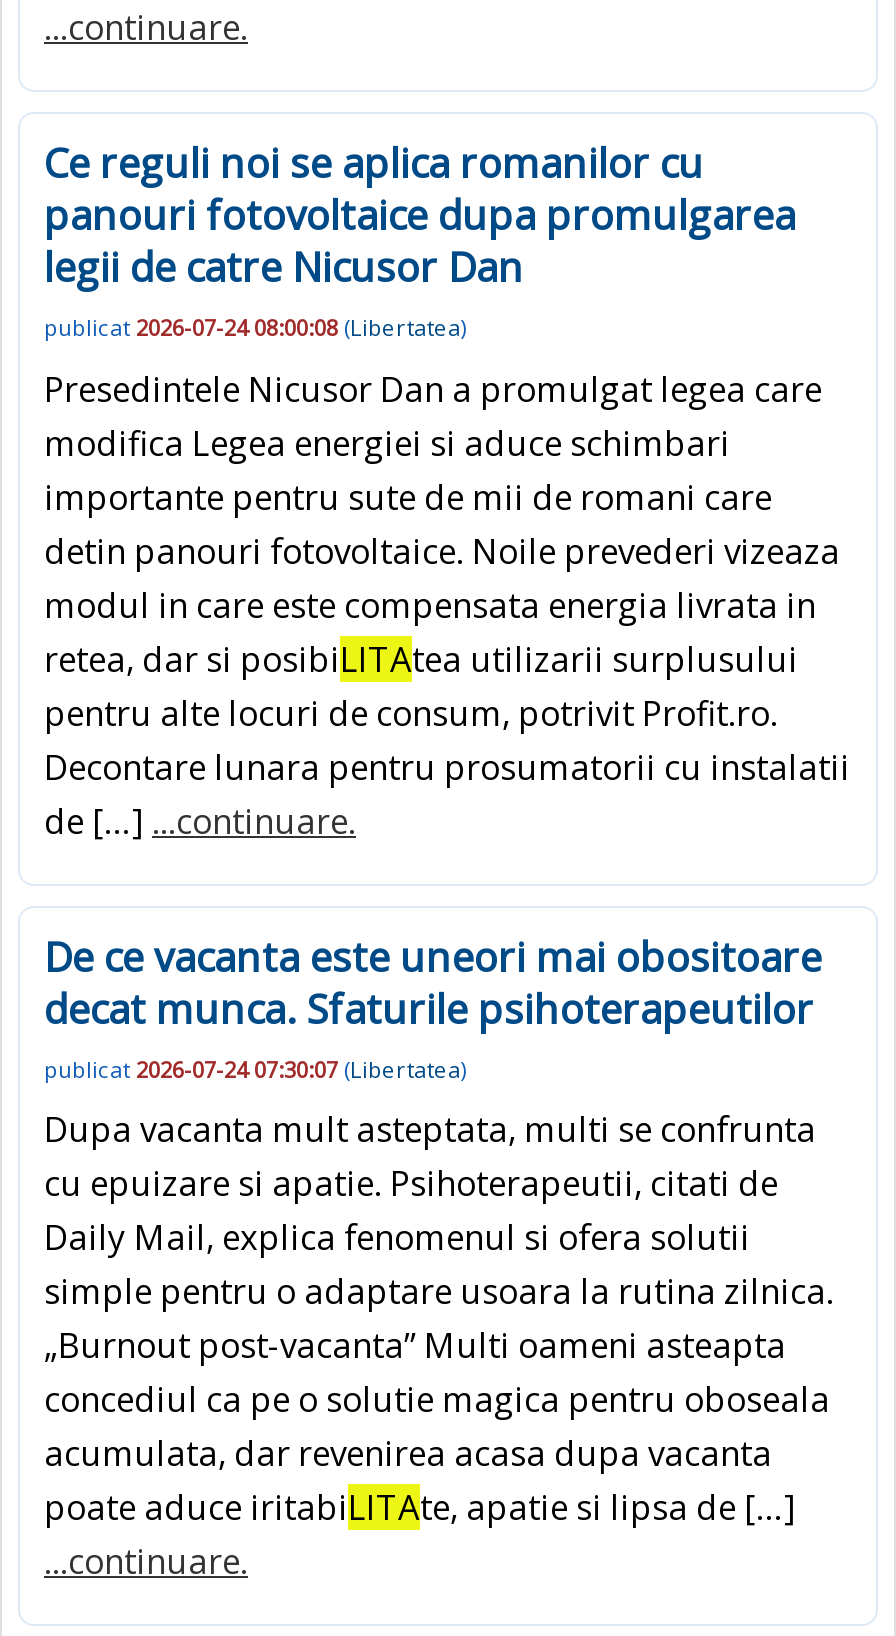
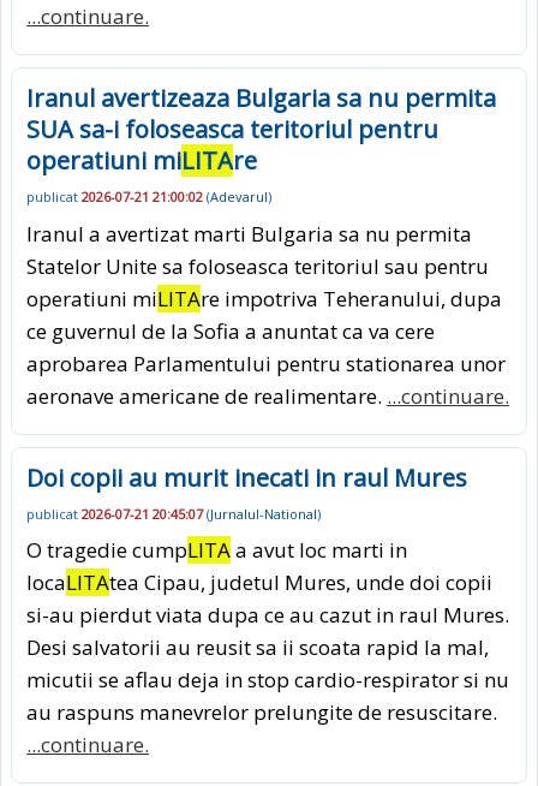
[44,136,796,342] Ce reguli noi se aplica romanilor cu | panouri fotovoltaice dupa promulgarea | legii de catre Nicusor Dan | publicat 2026-07-24 08:00:08 (Libertatea) -> [26,82,496,206] Iranul avertizeaza Bulgaria sa nu permita | SUA sa-i foloseasca teritoriul pentru | operatiuni miLITAre | publicat 2026-07-21 21:00:02 (Adevarul)
[44,365,850,843] Presedintele Nicusor Dan a promulgat legea care | modifica Legea energiei si aduce schimbari | importante pentru sute de mii de romani care | detin panouri fotovoltaice. Noile prevederi vizeaza | modul in care este compensata energia livrata in | retea, dar si posibiLITAtea utilizarii surplusului | pentru alte locuri de consum, potrivit Profit.ro. | Decontare lunara pentru prosumatorii cu instalatii | de […]...continuare. -> [26,219,509,409] Iranul a avertizat marti Bulgaria sa nu permita | Statelor Unite sa foloseasca teritoriul sau pentru | operatiuni mi LITAre impotriva Teheranului, dupa | ce guvernul de la Sofia a anuntat ca va cere | aprobarea Parlamentului pentru stationarea unor | aeronave americane de realimentare....continuare.
[44,929,822,1084] De ce vacanta este uneori mai obositoare | decat munca. Sfaturile psihoterapeutilor | publicat 2026-07-24 07:30:07 (Libertatea) -> [26,461,467,523] Doi copii au murit inecati in raul Mures | publicat 2026-07-21 20:45:07 (Jurnalul-National)
[44,1106,834,1530] Dupa vacanta mult asteptata, multi se confrunta | cu epuizare si apatie. Psihoterapeutii, citati de | Daily Mail, explica fenomenul si ofera solutii | simple pentru o adaptare usoara la rutina zilnica. | „Burnout post-vacanta” Multi oameni asteapta | concediul ca pe o solutie magica pentru oboseala | acumulata, dar revenirea acasa dupa vacanta | poate aduce iritabiLITAte, apatie si lipsa de […] -> [26,536,509,726] O tragedie cumpLITA a avut loc marti in | locaLITAtea Cipau, judetul Mures, unde doi copii | si-au pierdut viata dupa ce au cazut in raul Mures. | Desi salvatorii au reusit sa ii scoata rapid la mal, | micutii se aflau deja in stop cardio-respirator si nu | au raspuns manevrelor prelungite de resuscitare.

